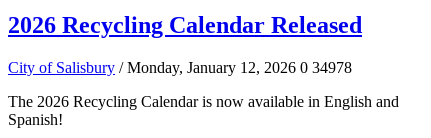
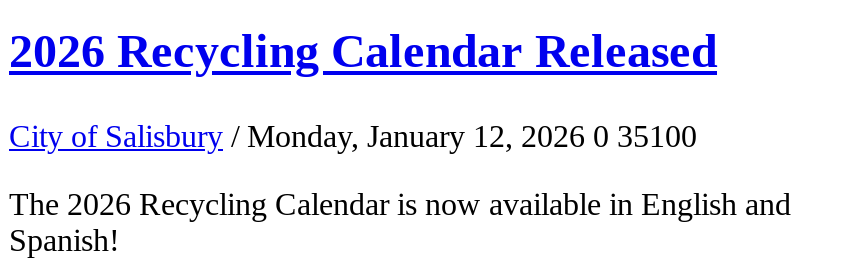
[8,59,352,76] City of Salisbury / Monday, January 12, 2026 0 34978 -> [9,119,697,153] City of Salisbury / Monday, January 12, 2026 0 35100

